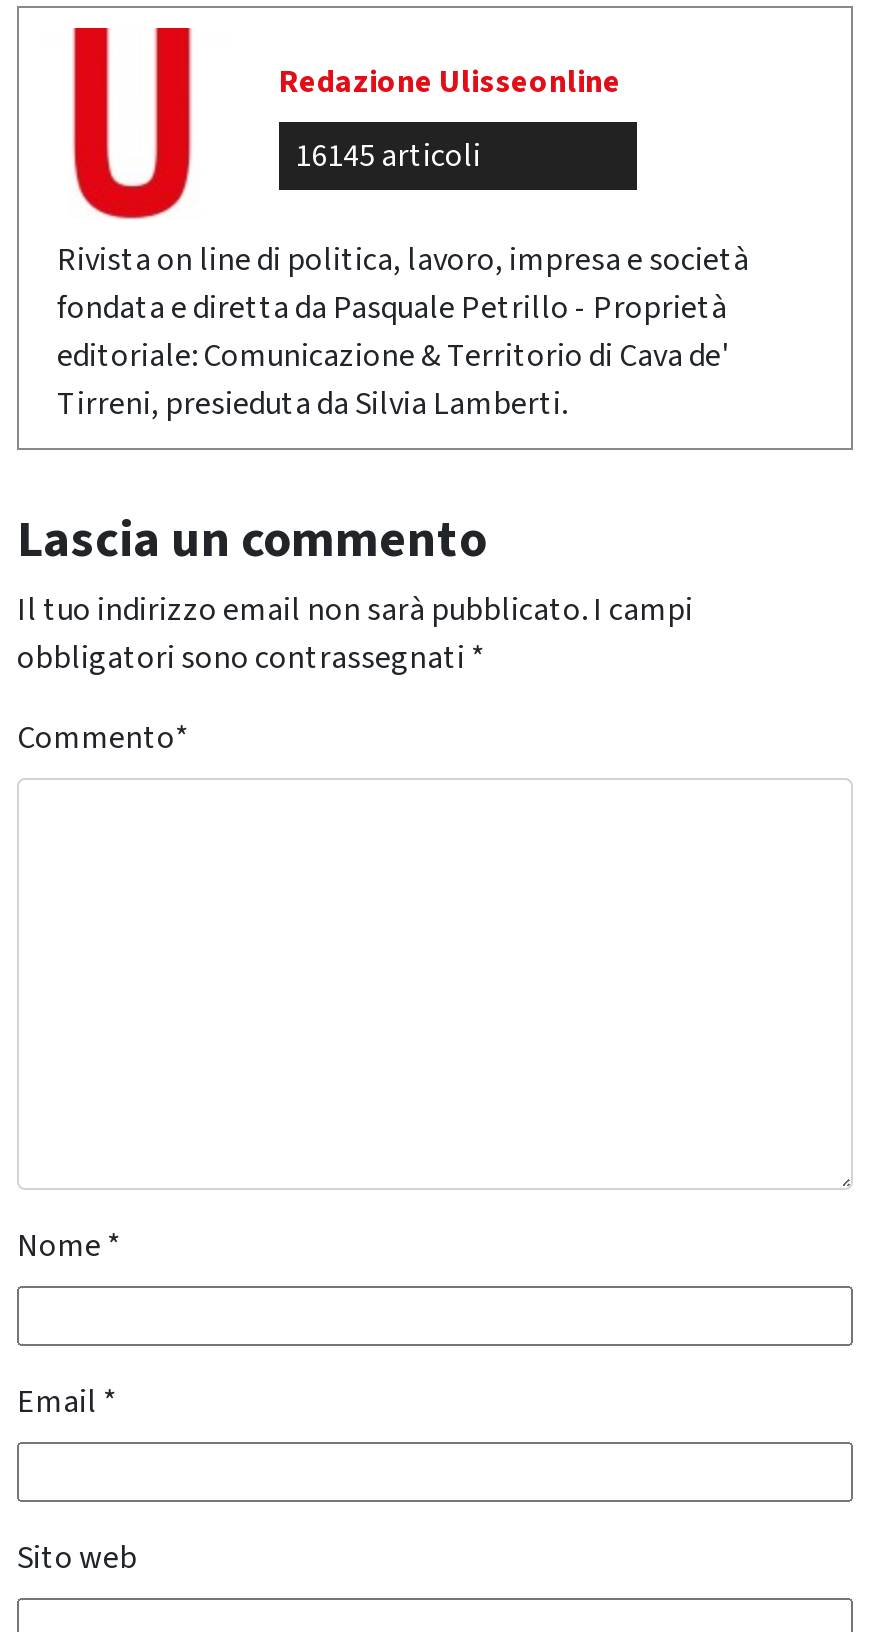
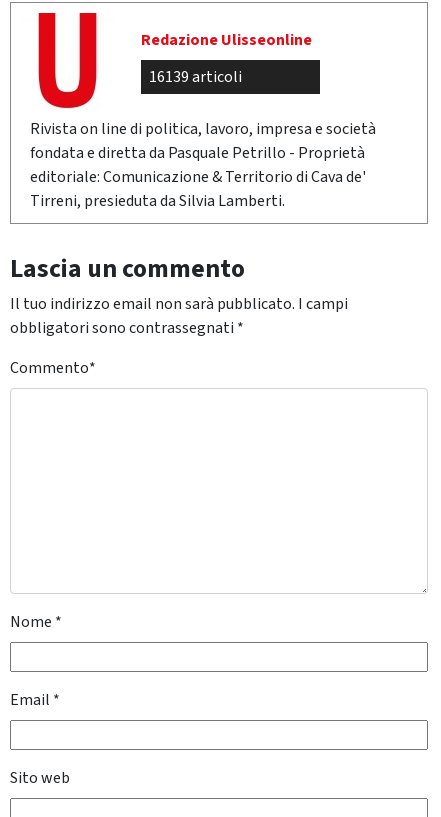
[295,135,481,179] 16145 articoli -> [149,66,242,88] 16139 articoli

